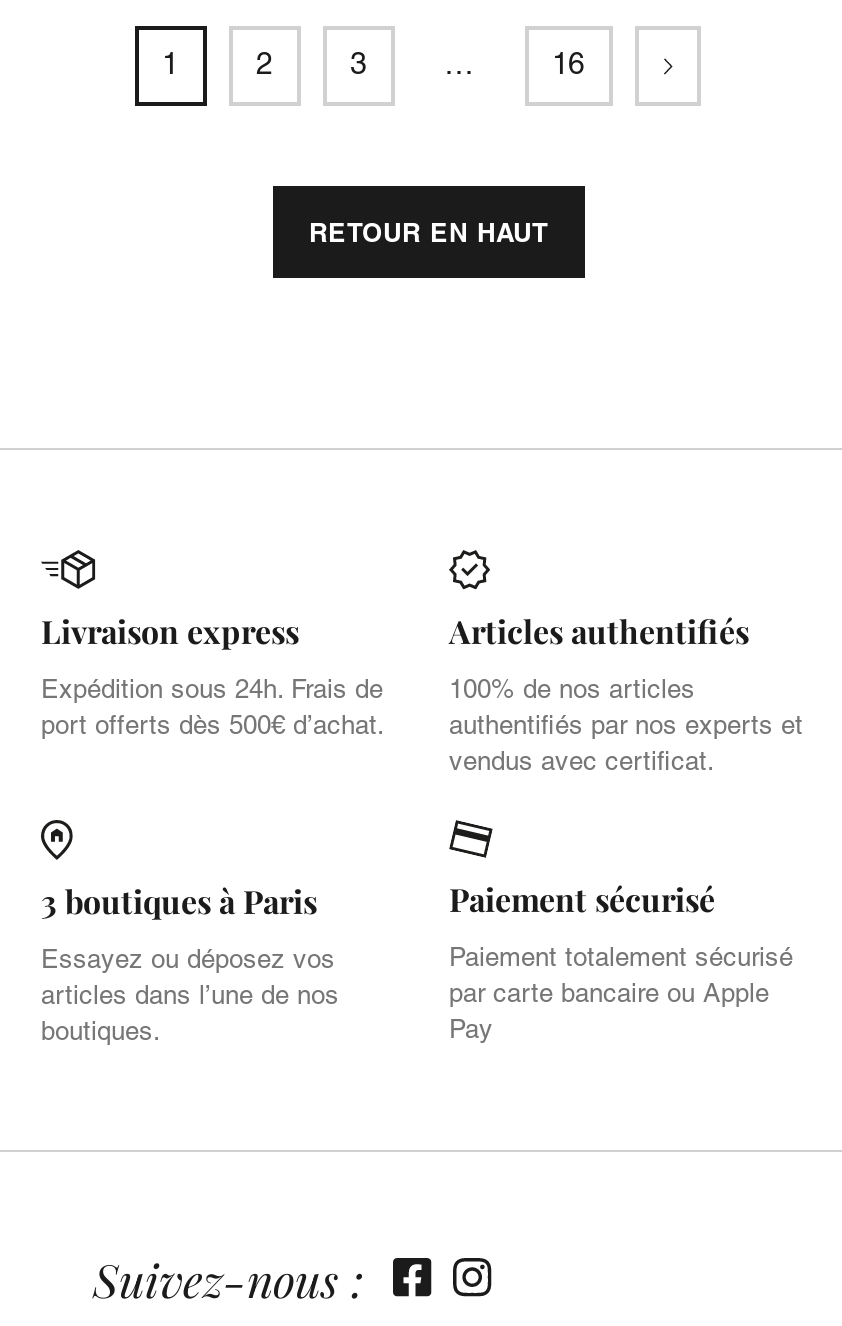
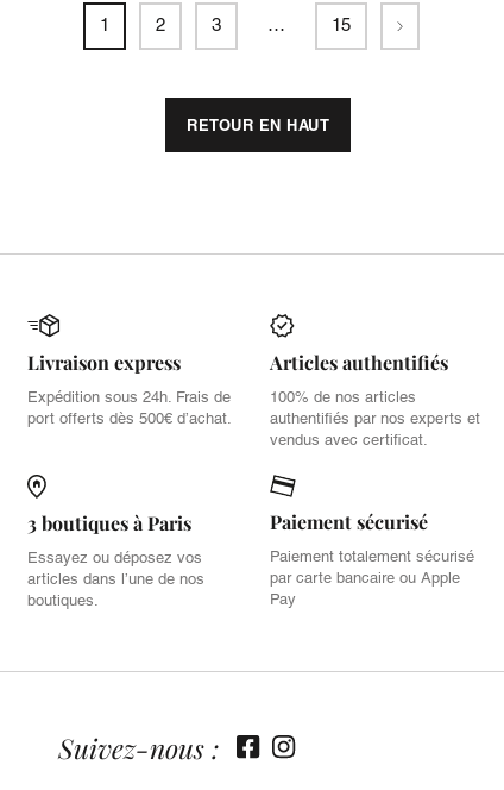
[552,46,584,80] 16 -> [331,14,350,35] 15

